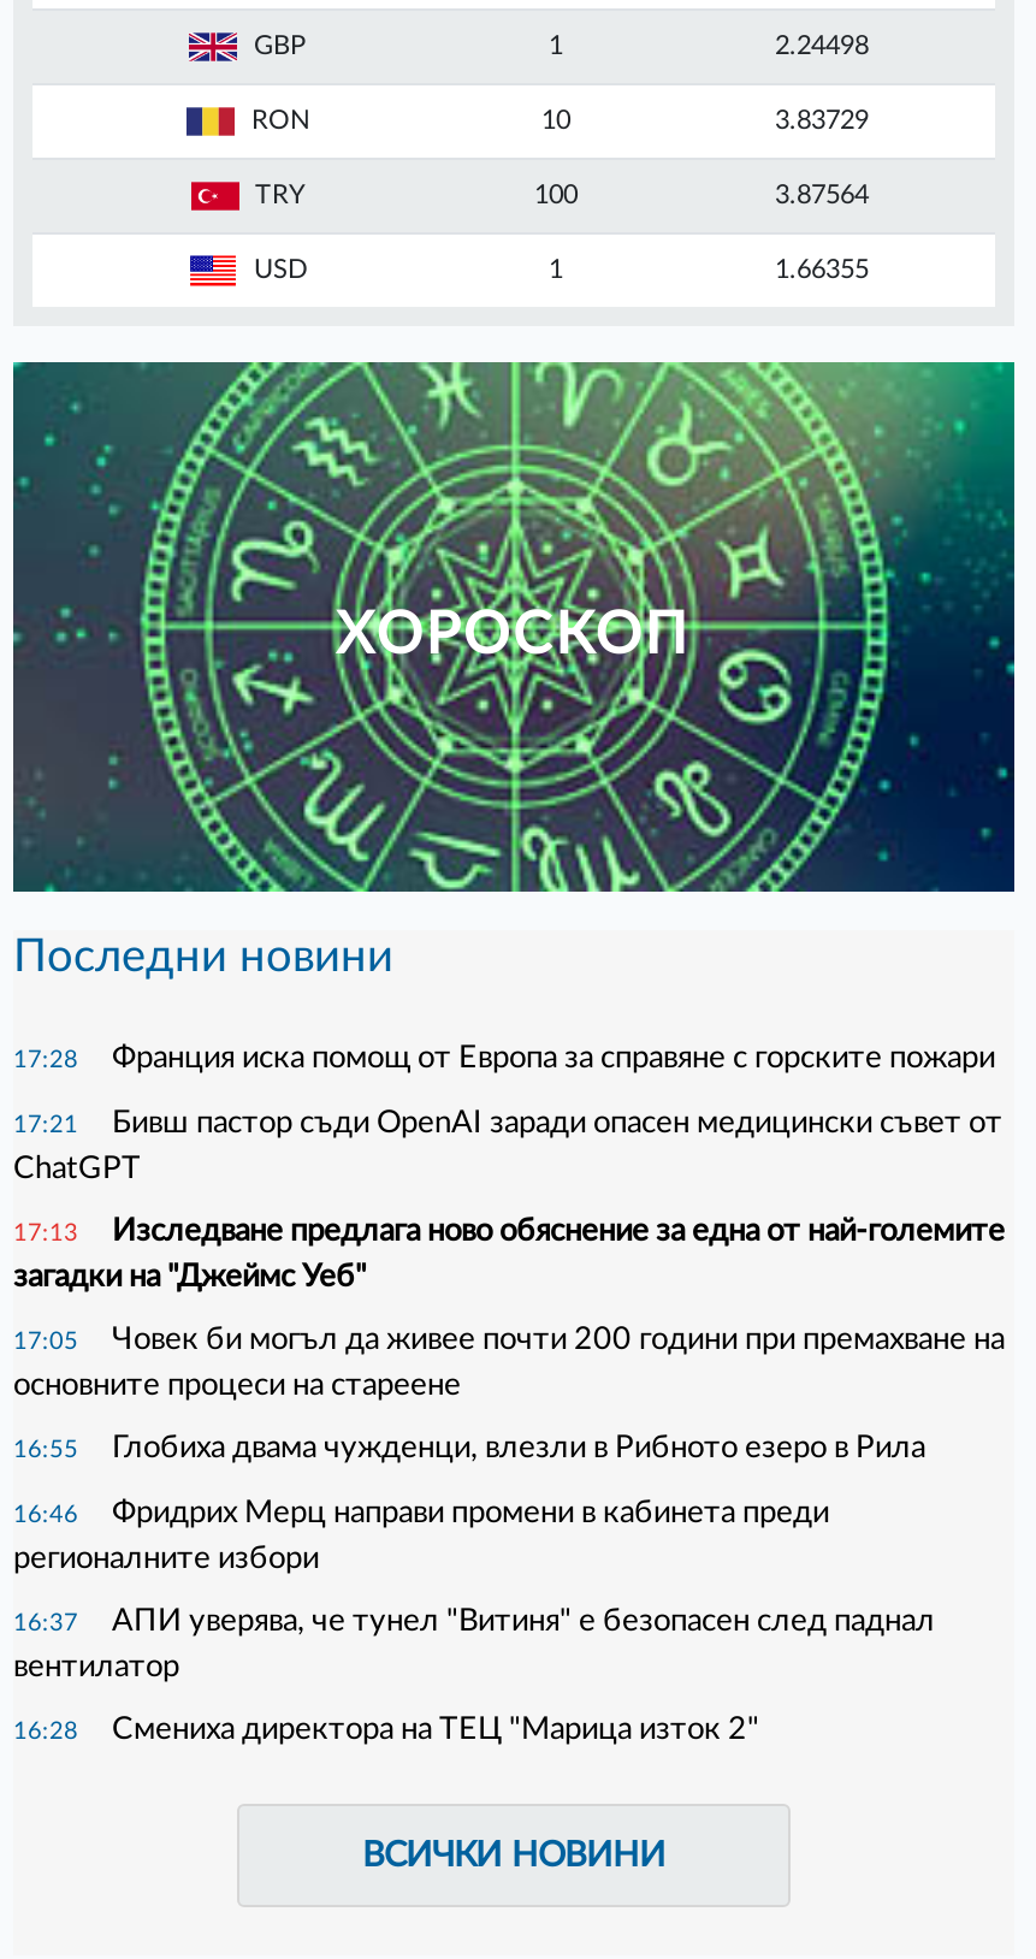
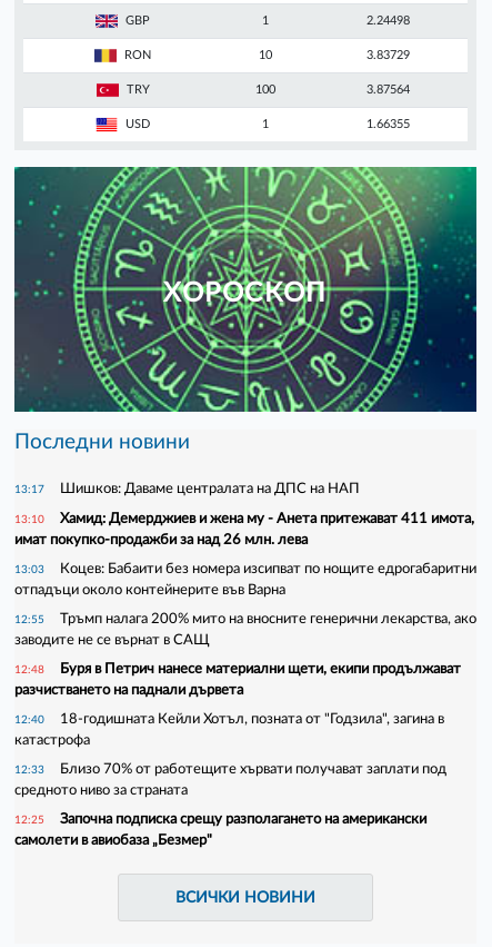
[13,1043,1005,1743] 17:28 | Франция иска помощ от Европа за справяне с горските пожари | 17:21 | Бивш пастор съди OpenAI заради опасен медицински съвет от | ChatGPT | 17:13 | Изследване предлага ново обяснение за една от най-големите | загадки на "Джеймс Уеб" | 17:05 | Човек би могъл да живее почти 200 години при премахване на | основните процеси на стареене | 16:55 | Глобиха двама чужденци, влезли в Рибното езеро в Рила | 16:46 | Фридрих Мерц направи промени в кабинета преди | регионалните избори | 16:37 | АПИ уверява, че тунел "Витиня" е безопасен след паднал | вентилатор | 16:28 | Смениха директора на ТЕЦ "Марица изток 2" -> [14,482,476,847] 13:17 | Шишков: Даваме централата на ДПС на НАП | 13:10 | Хамид: Демерджиев и жена му - Анета притежават 411 имота, | имат покупко-продажби за над 26 млн. лева | 13:03 | Коцев: Бабаити без номера изсипват по нощите едрогабаритни | отпадъци около контейнерите във Варна | 12:55 | Тръмп налага 200% мито на вносните генерични лекарства, ако | заводите не се върнат в САЩ | 12:48 | Буря в Петрич нанесе материални щети, екипи продължават | разчистването на паднали дървета | 12:40 | 18-годишната Кейли Хотъл, позната от "Годзила", загина в | катастрофа | 12:33 | Близо 70% от работещите хървати получават заплати под | средното ниво за страната | 12:25 | Започна подписка срещу разполагането на американски | самолети в авиобаза „Безмер"

